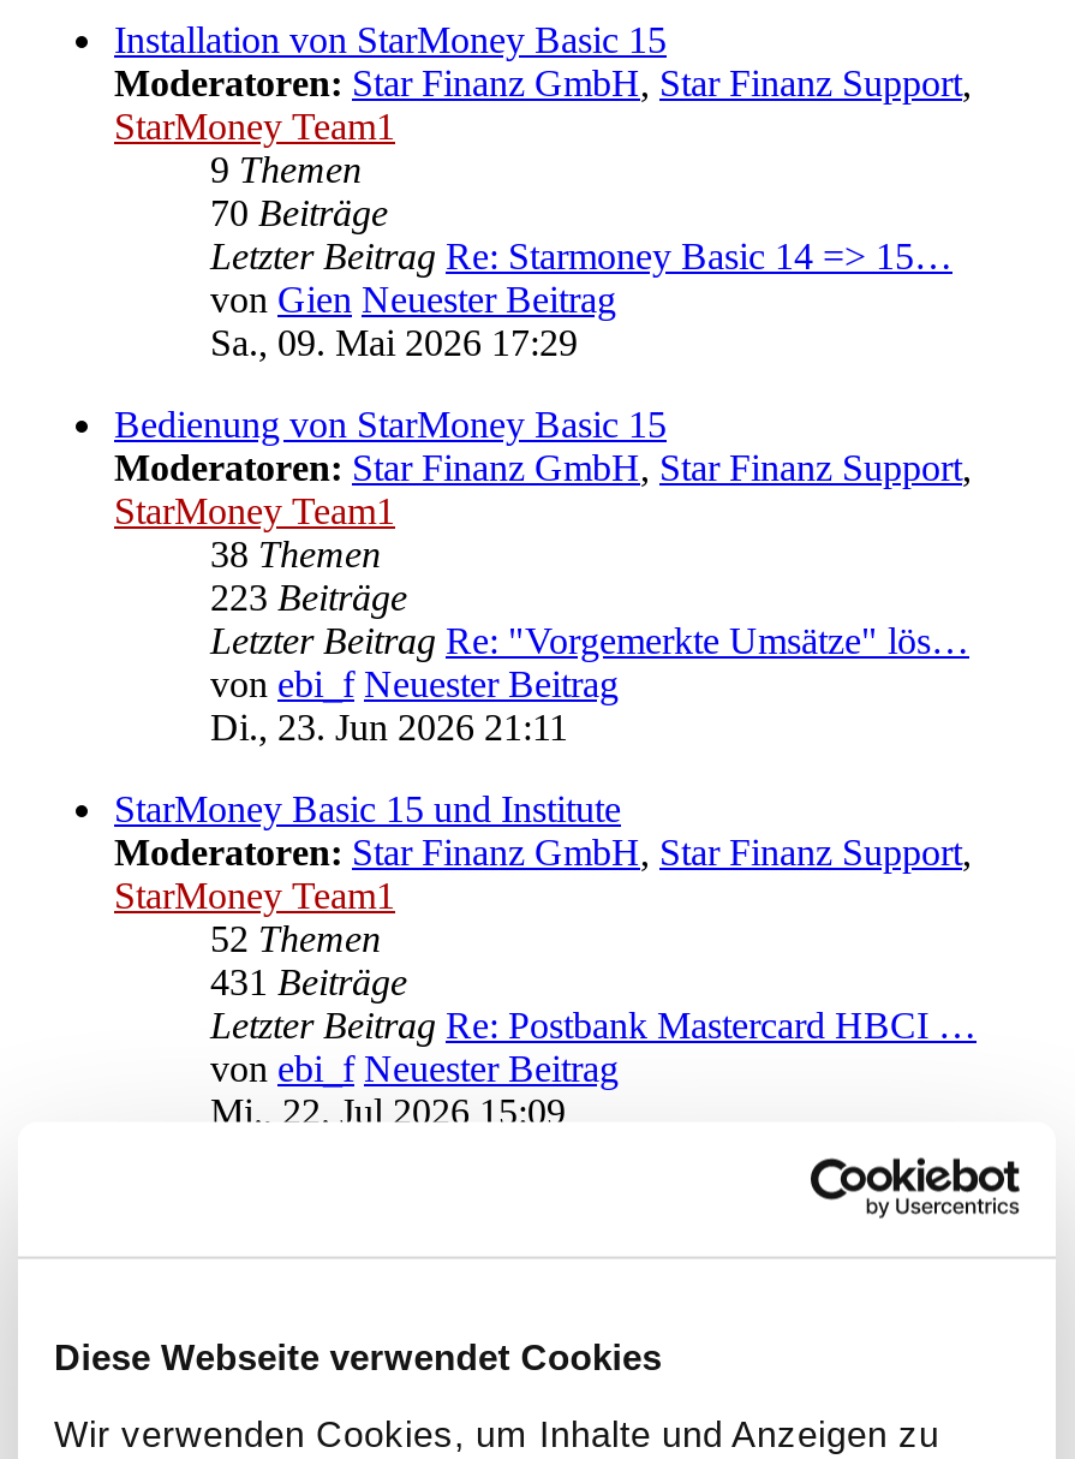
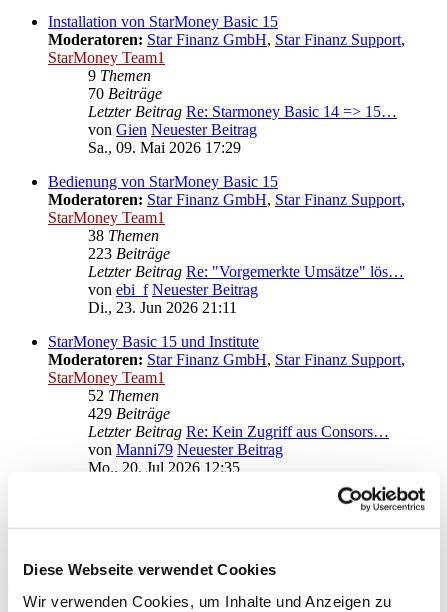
[210,962,407,1003] 431 Beiträge -> [88,405,170,422] 429 Beiträge
[210,1005,977,1046] Letzter Beitrag Re: Postbank Mastercard HBCI … -> [88,423,389,440] Letzter Beitrag Re: Kein Zugriff aus Consors…
[210,1049,619,1090] von ebi_f Neuester Beitrag -> [88,441,283,458] von Manni79 Neuester Beitrag
[210,1092,566,1133] Mi., 22. Jul 2026 15:09 -> [88,459,240,476] Mo., 20. Jul 2026 12:35

